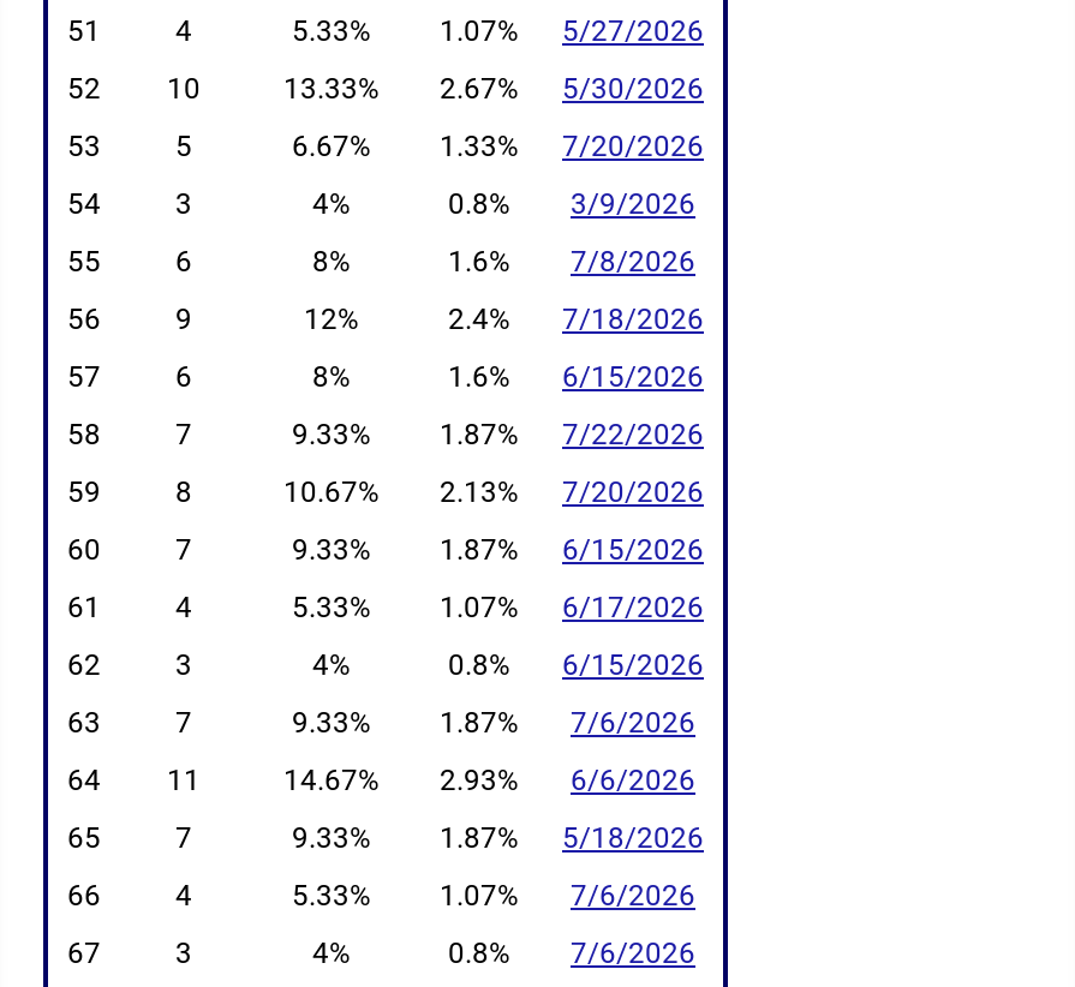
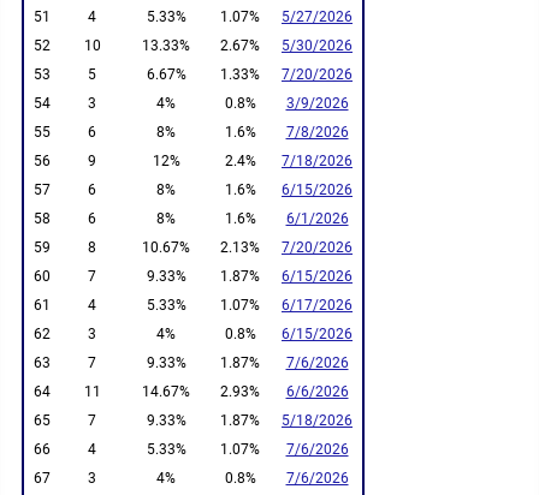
[175,418,192,451] 7 -> [88,210,96,227] 6
[292,418,371,451] 9.33% -> [156,210,176,227] 8%
[440,418,519,451] 1.87% -> [224,210,256,227] 1.6%
[562,418,704,451] 7/22/2026 -> [286,210,348,227] 6/1/2026

